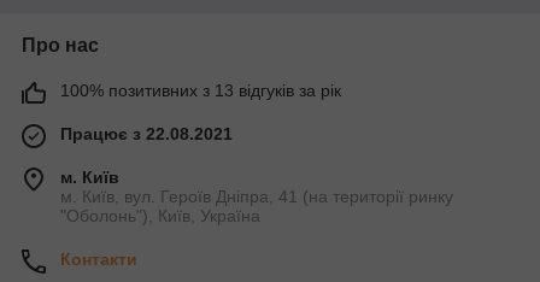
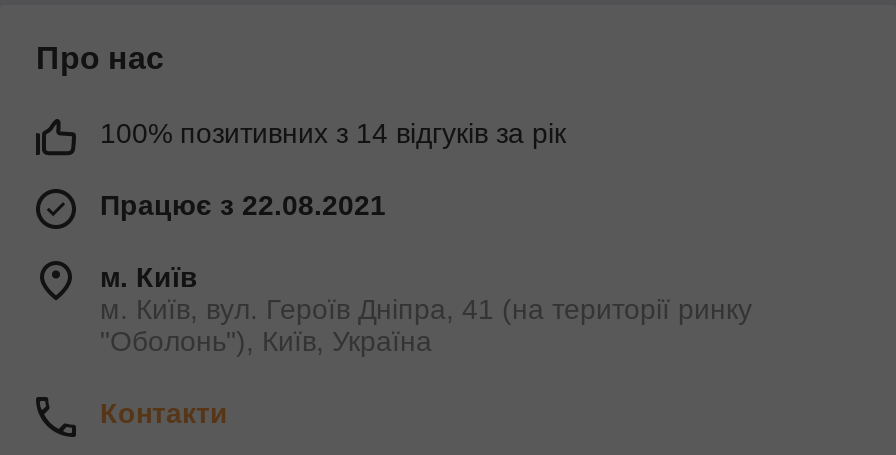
[60,81,341,100] 100% позитивних з 13 відгуків за рік -> [100,117,566,149] 100% позитивних з 14 відгуків за рік

